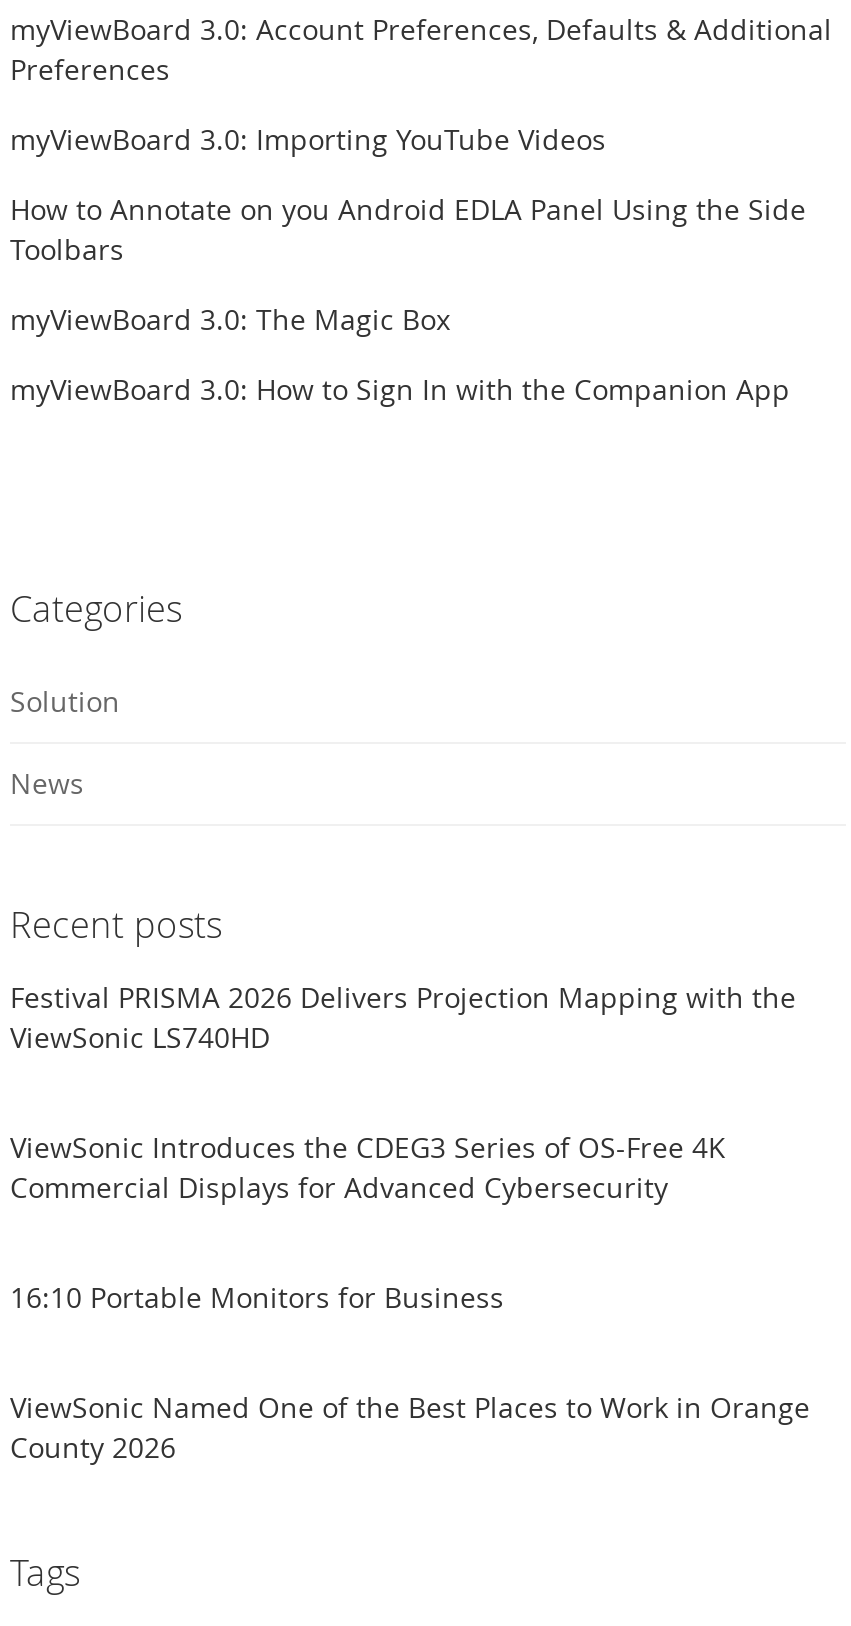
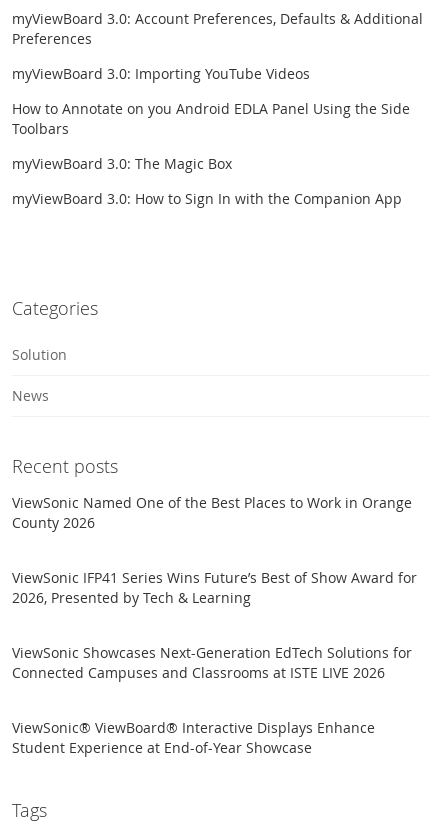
[10,978,796,1316] Festival PRISMA 2026 Delivers Projection Mapping with the | ViewSonic LS740HD | ViewSonic Introduces the CDEG3 Series of OS-Free 4K | Commercial Displays for Advanced Cybersecurity | 16:10 Portable Monitors for Business -> none
moved [10,1388,810,1466] -> [12,493,412,532]: ViewSonic Named One of the Best Places to Work in Orange | County 2026
none -> [12,568,417,757] ViewSonic IFP41 Series Wins Future’s Best of Show Award for | 2026, Presented by Tech & Learning | ViewSonic Showcases Next-Generation EdTech Solutions for | Connected Campuses and Classrooms at ISTE LIVE 2026 | ViewSonic® ViewBoard® Interactive Displays Enhance | Student Experience at End-of-Year Showcase

